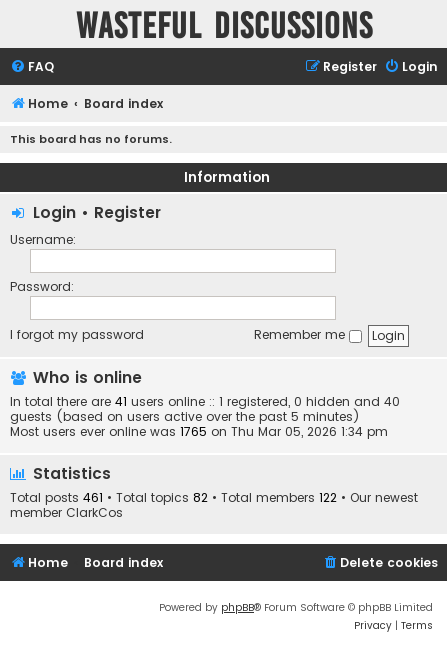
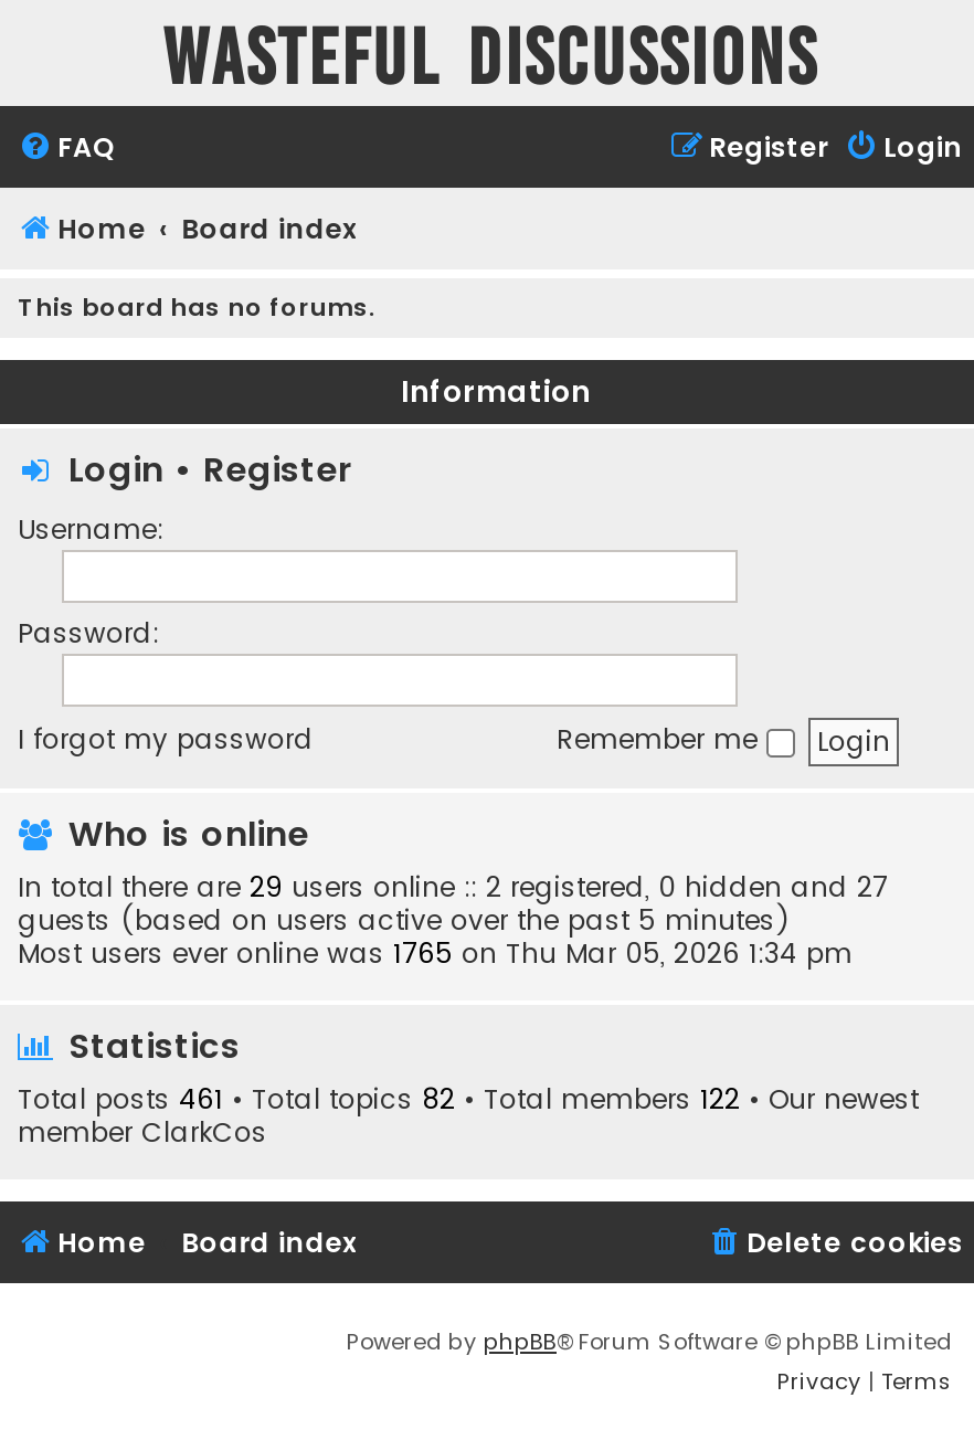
[10,393,400,410] In total there are 41 users online :: 1 registered, 0 hidden and 40 -> [18,869,888,906] In total there are 29 users online :: 2 registered, 0 hidden and 27

